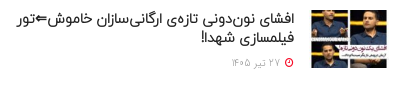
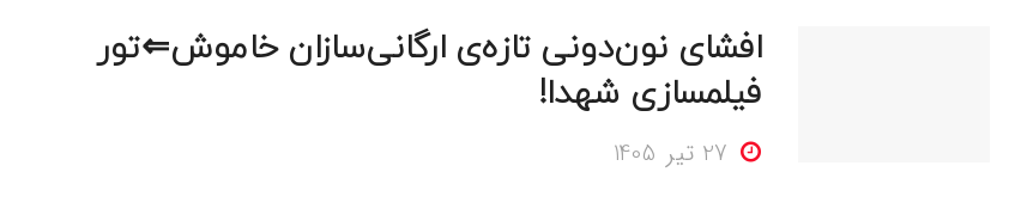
[310,9,388,69] [image] -> none

